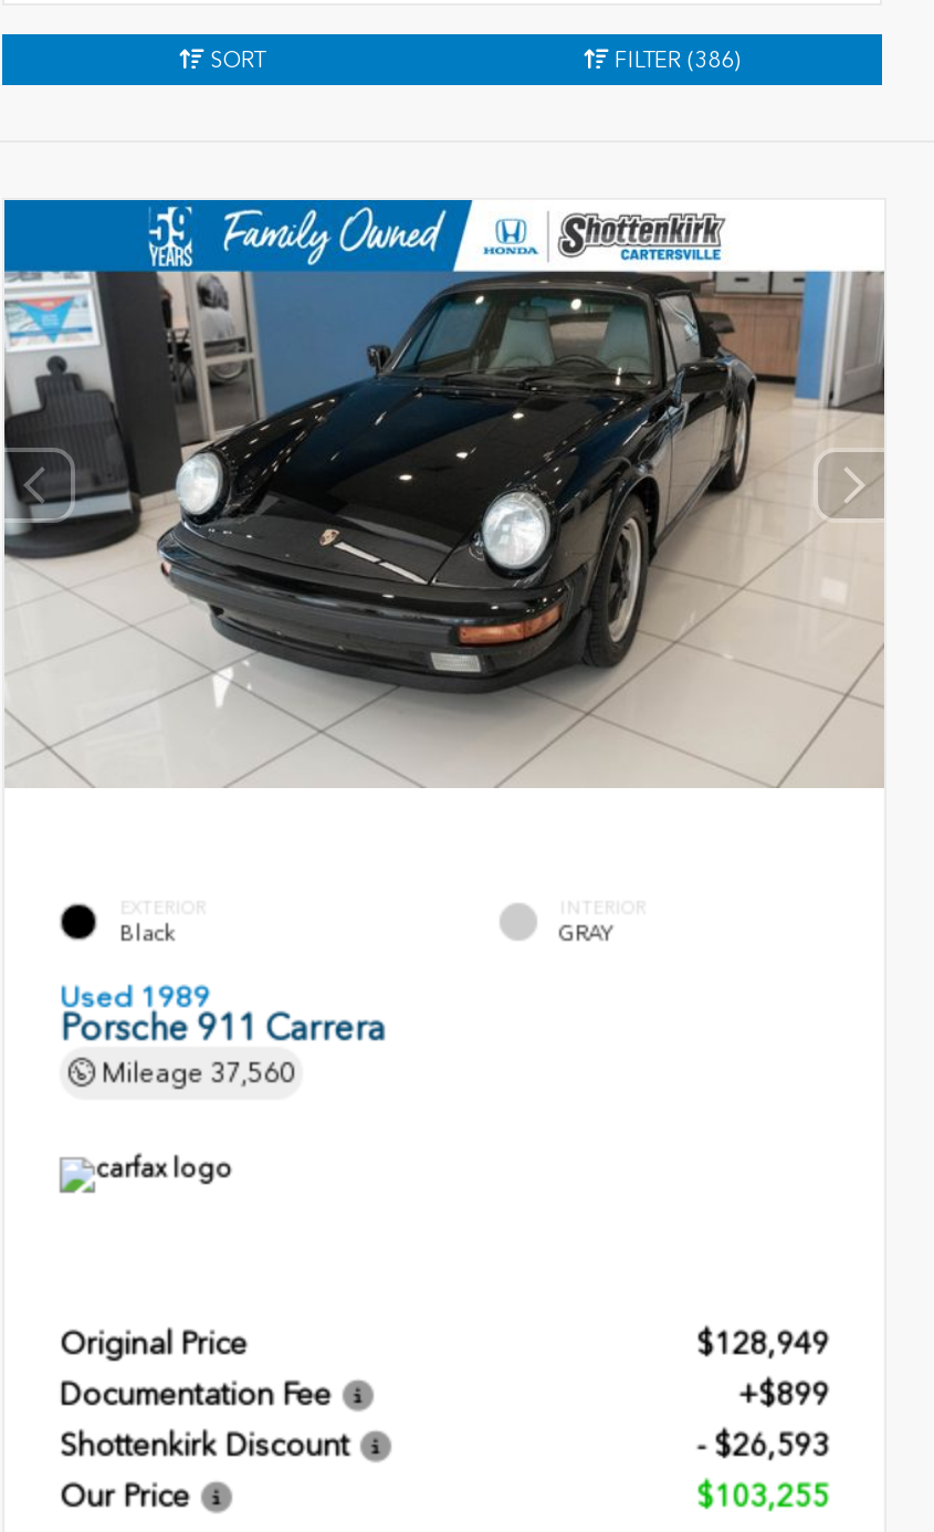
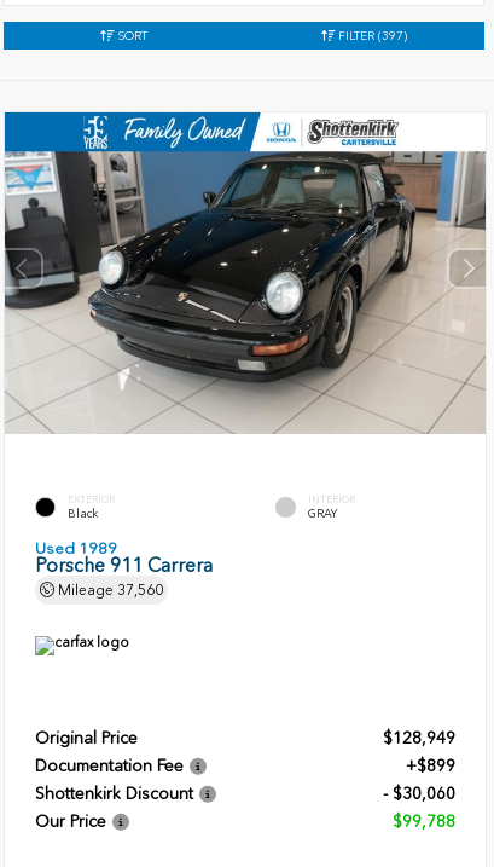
[608,47,741,74] FILTER (386) -> [335,29,407,43] FILTER (397)
[696,1426,829,1463] - $26,593 -> [383,783,455,804] - $30,060
[696,1477,829,1514] $103,255 -> [393,811,455,831] $99,788

